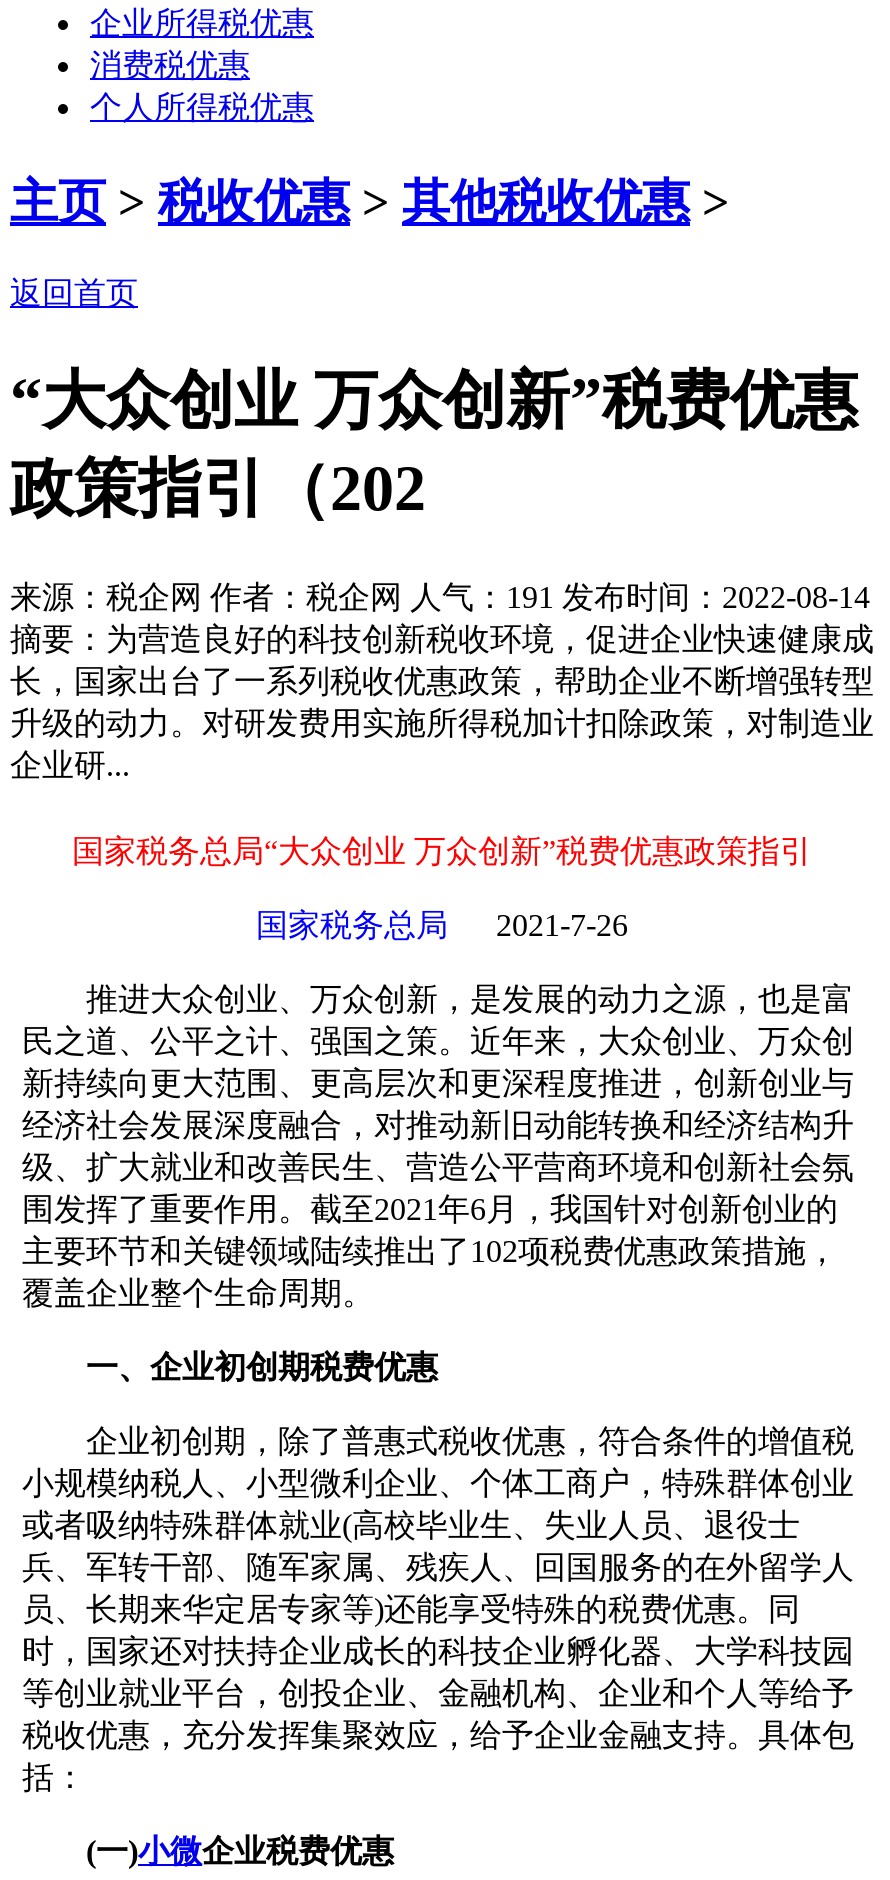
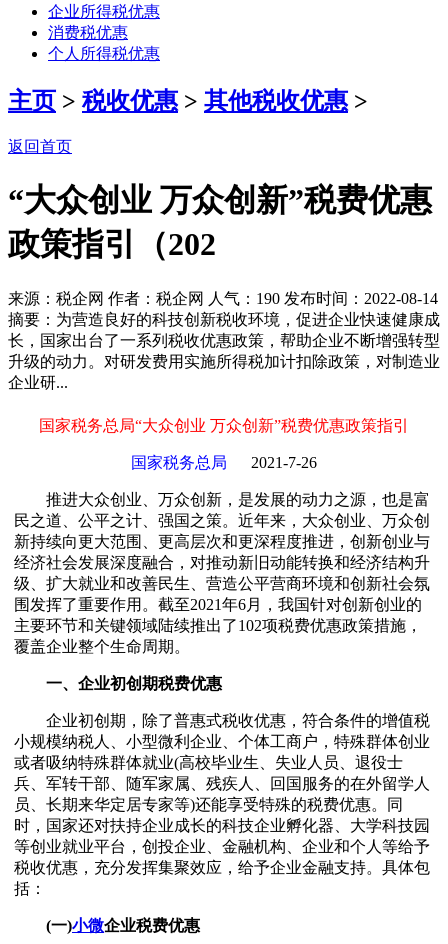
[10,579,870,613] 来源：税企网 作者：税企网 人气：191 发布时间：2022-08-14 -> [8,290,438,307] 来源：税企网 作者：税企网 人气：190 发布时间：2022-08-14

